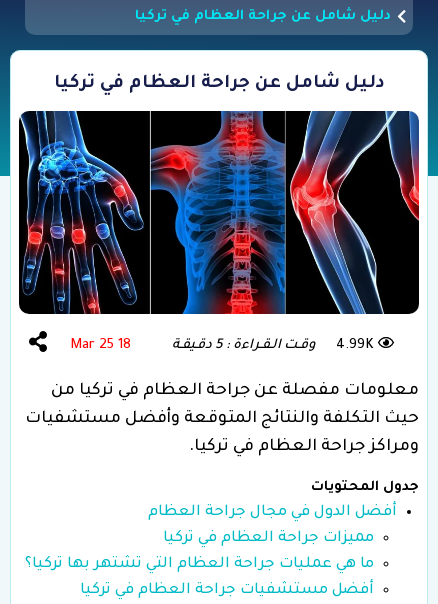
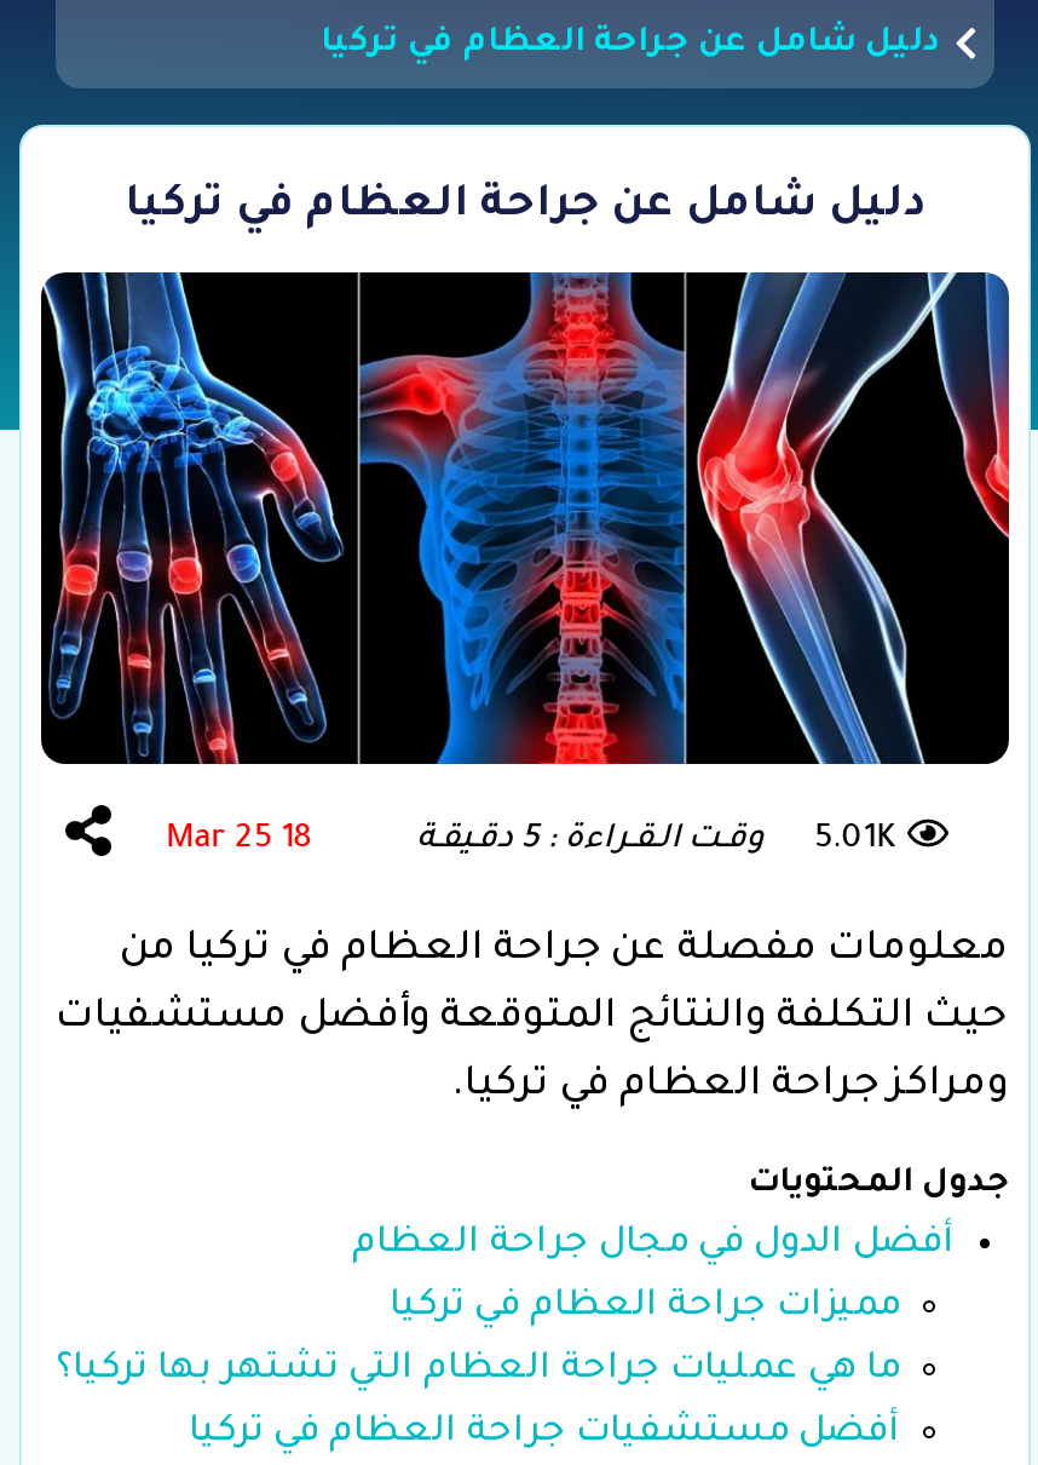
[335,338,373,353] 4.99K -> [815,822,897,858] 5.01K

